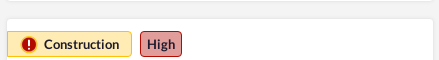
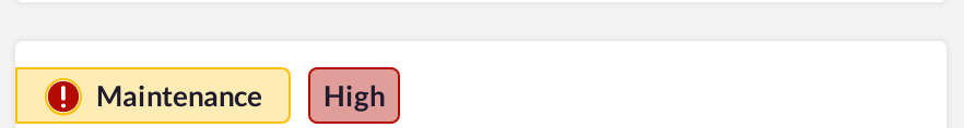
[44,36,119,52] Construction -> [96,79,262,113] Maintenance

